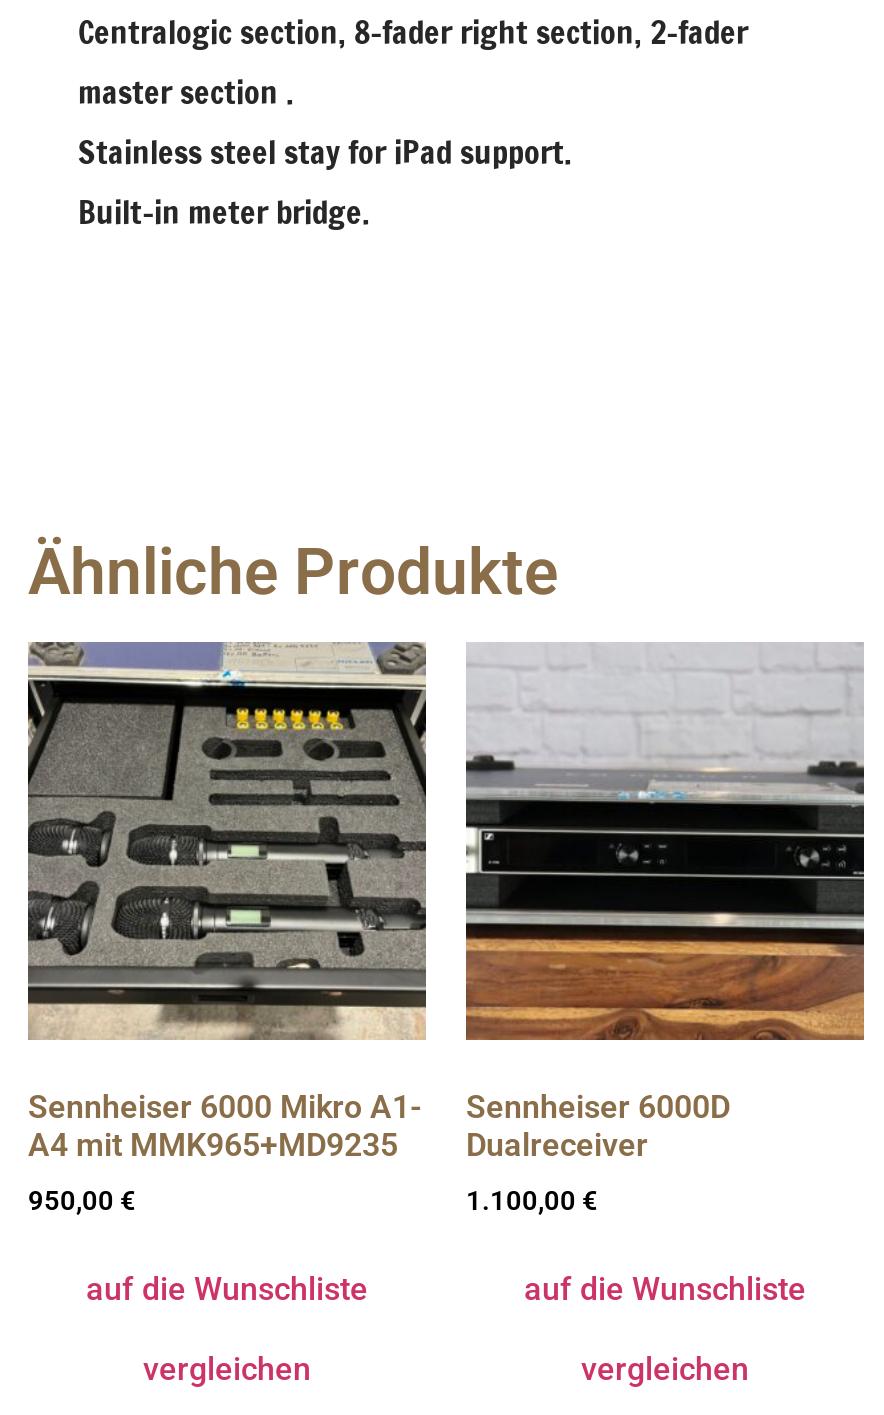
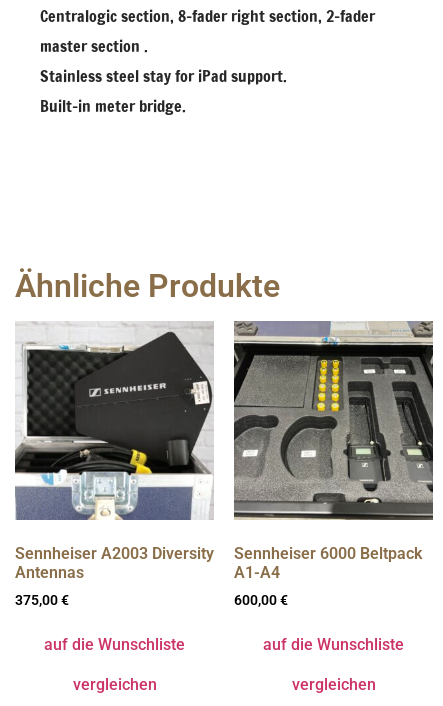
[26,640,428,1163] [image] | Sennheiser 6000 Mikro A1- | A4 mit MMK965+MD9235 -> [15,321,214,582] [image] | Sennheiser A2003 Diversity | Antennas
[466,644,864,1163] [image] | Sennheiser 6000D | Dualreceiver -> [233,321,434,582] [image] | Sennheiser 6000 Beltpack | A1-A4
[28,1183,136,1215] 950,00 € -> [15,592,69,608] 375,00 €
[466,1183,598,1215] 1.100,00 € -> [234,592,288,608] 600,00 €

